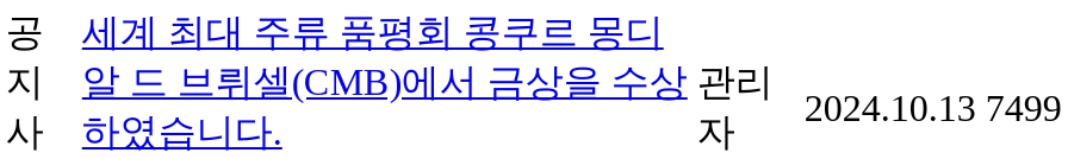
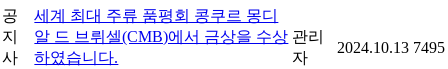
[804,87,1062,127] 2024.10.13 7499 -> [337,39,445,56] 2024.10.13 7495

